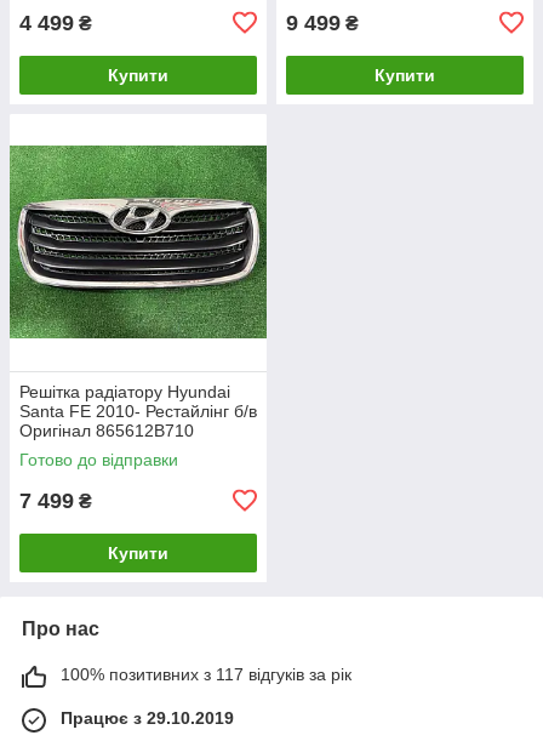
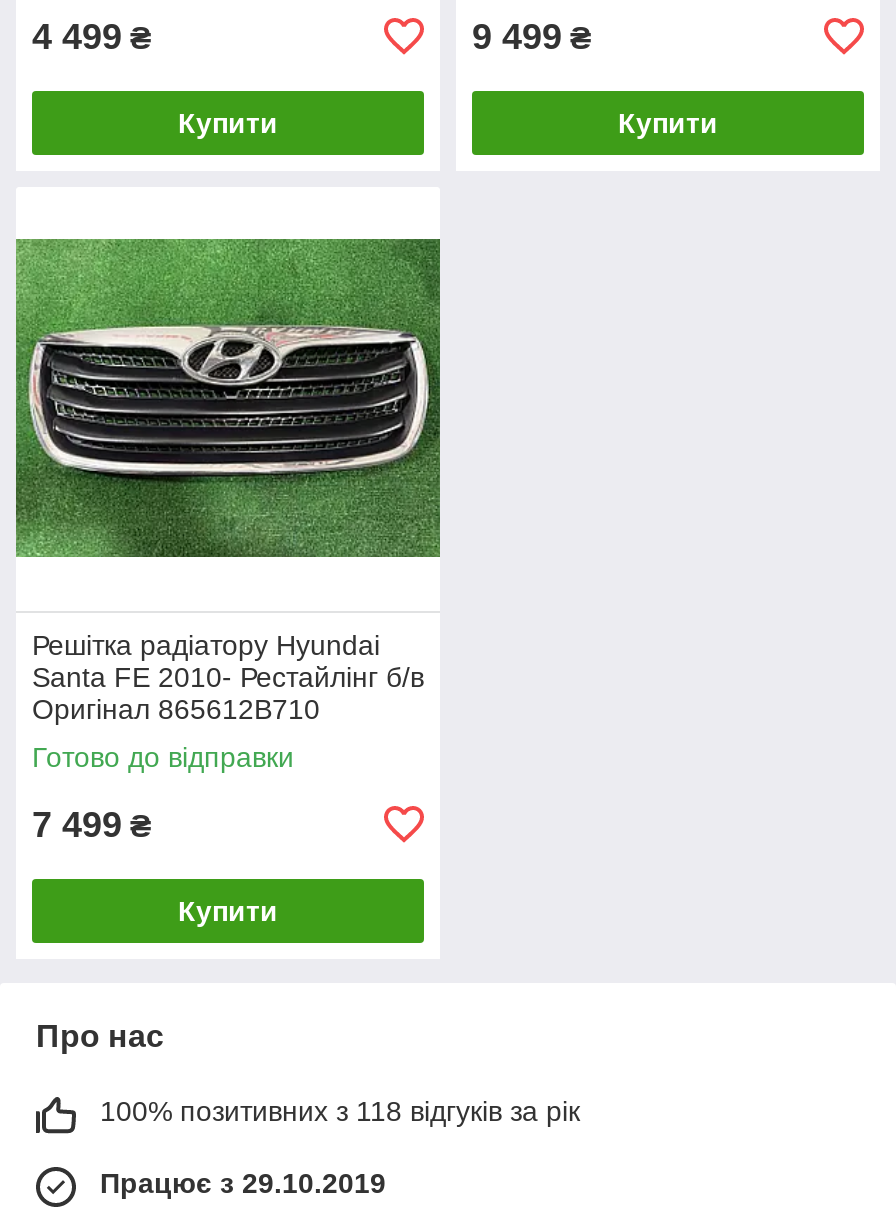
[61,664,351,684] 100% позитивних з 117 відгуків за рік -> [100,1095,580,1127] 100% позитивних з 118 відгуків за рік

